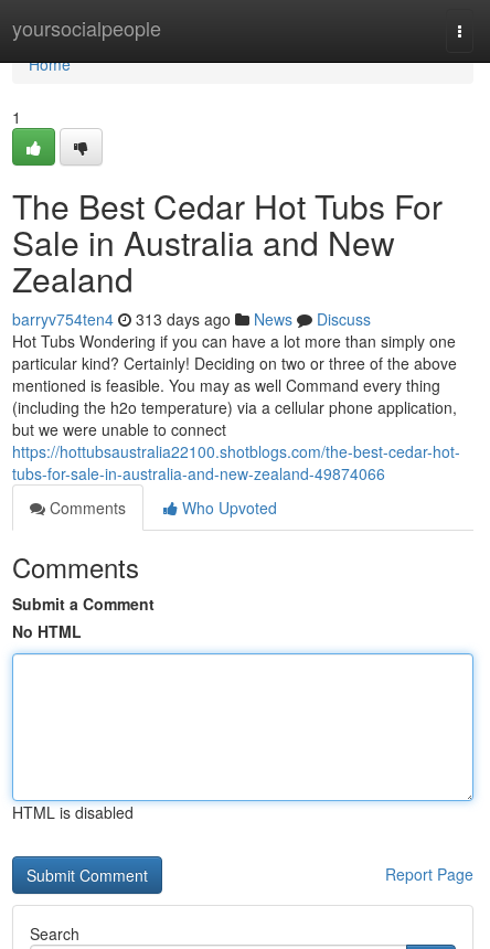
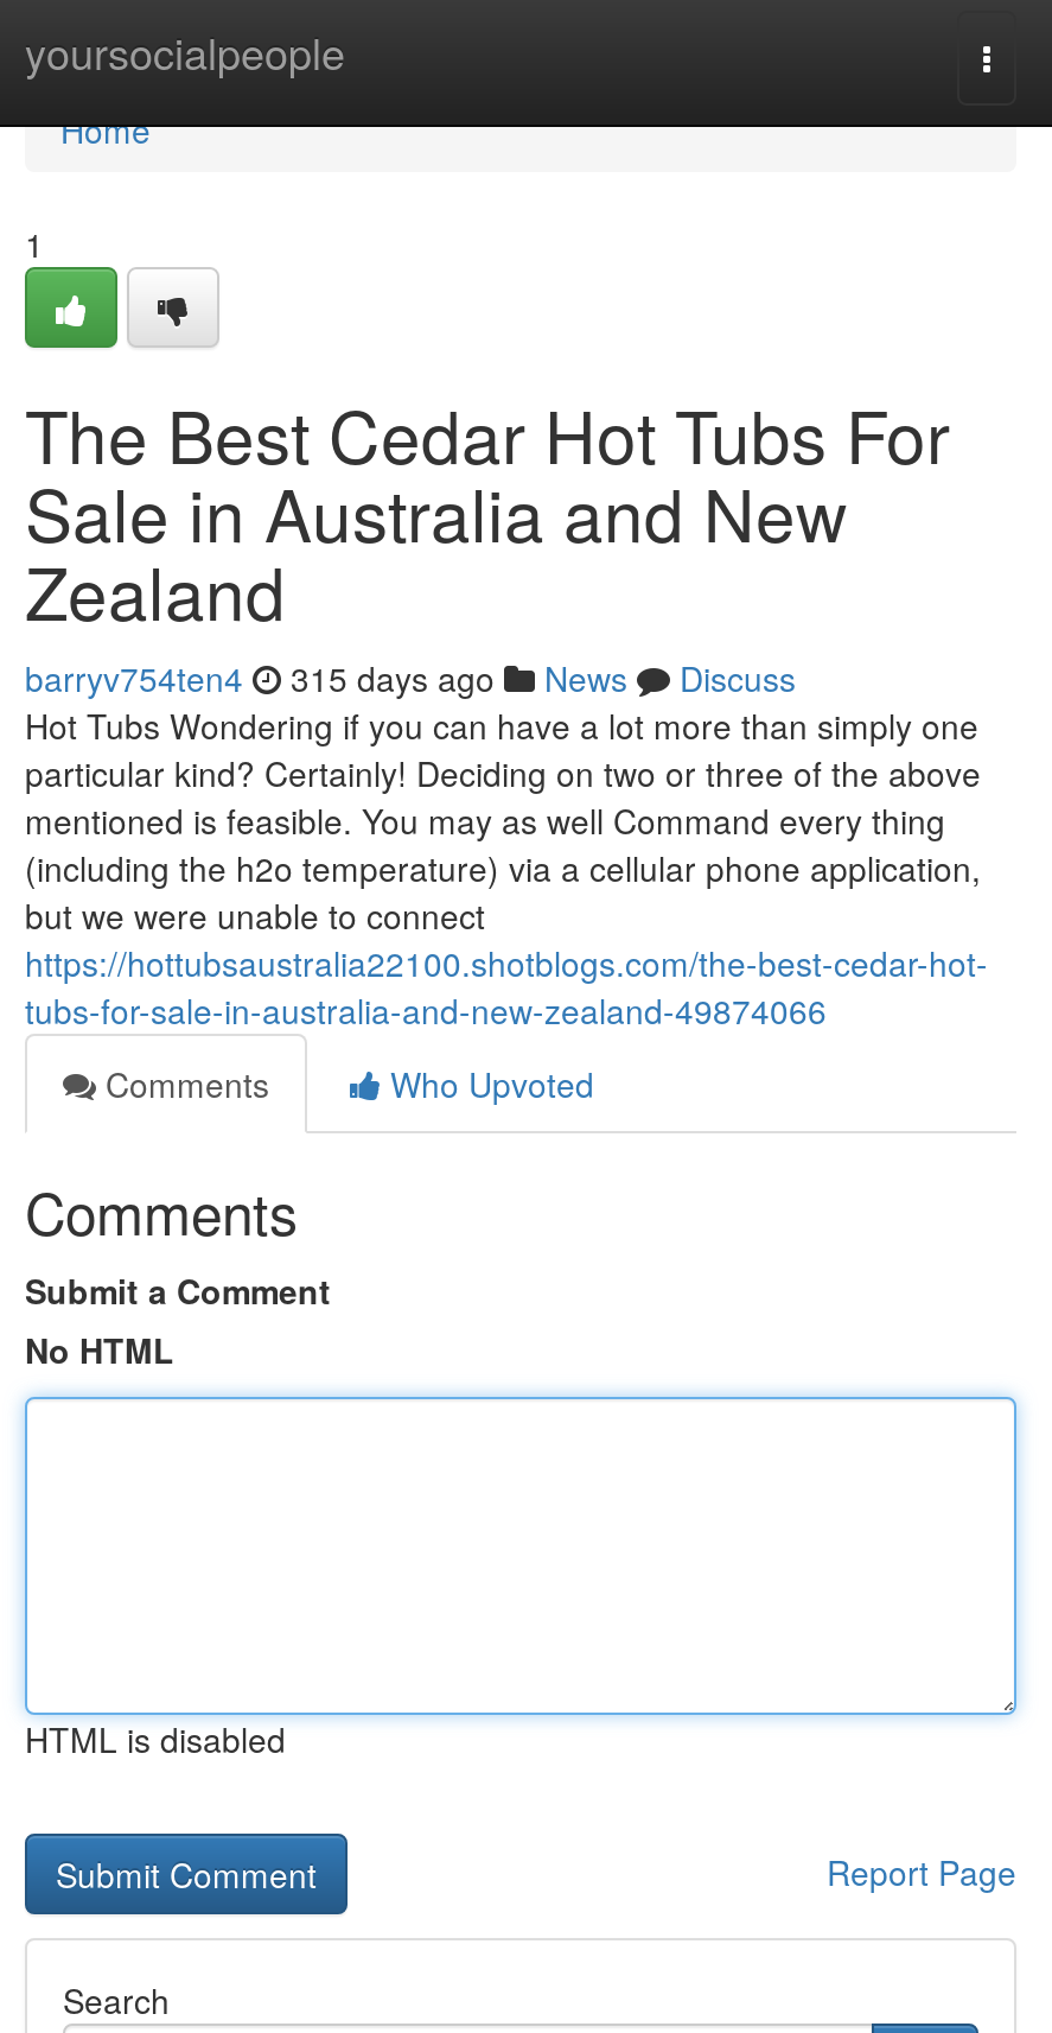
[12,308,371,330] barryv754ten4 313 days ago News Discuss -> [25,654,796,701] barryv754ten4 315 days ago News Discuss

